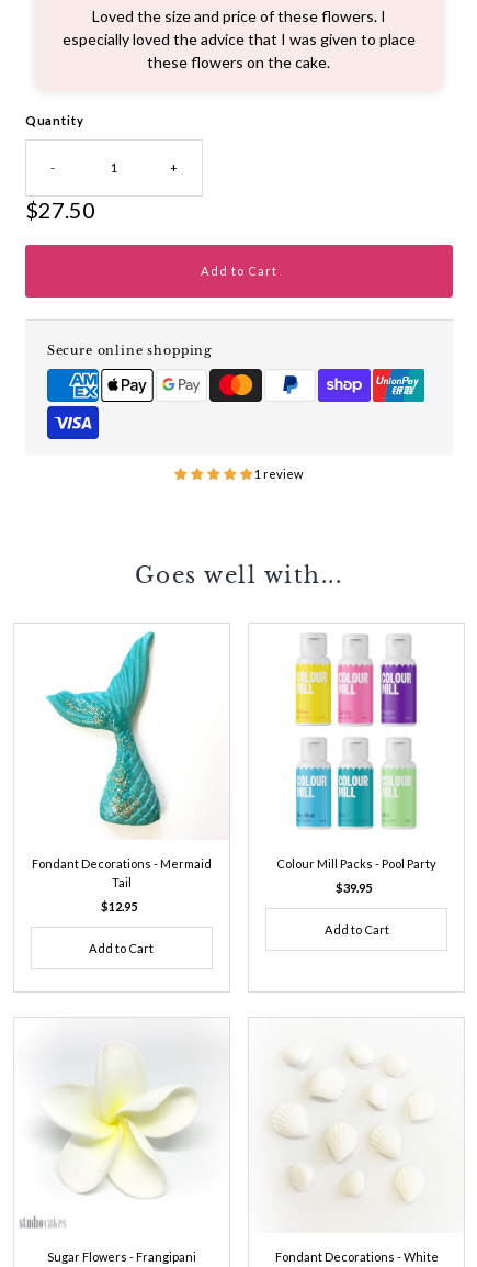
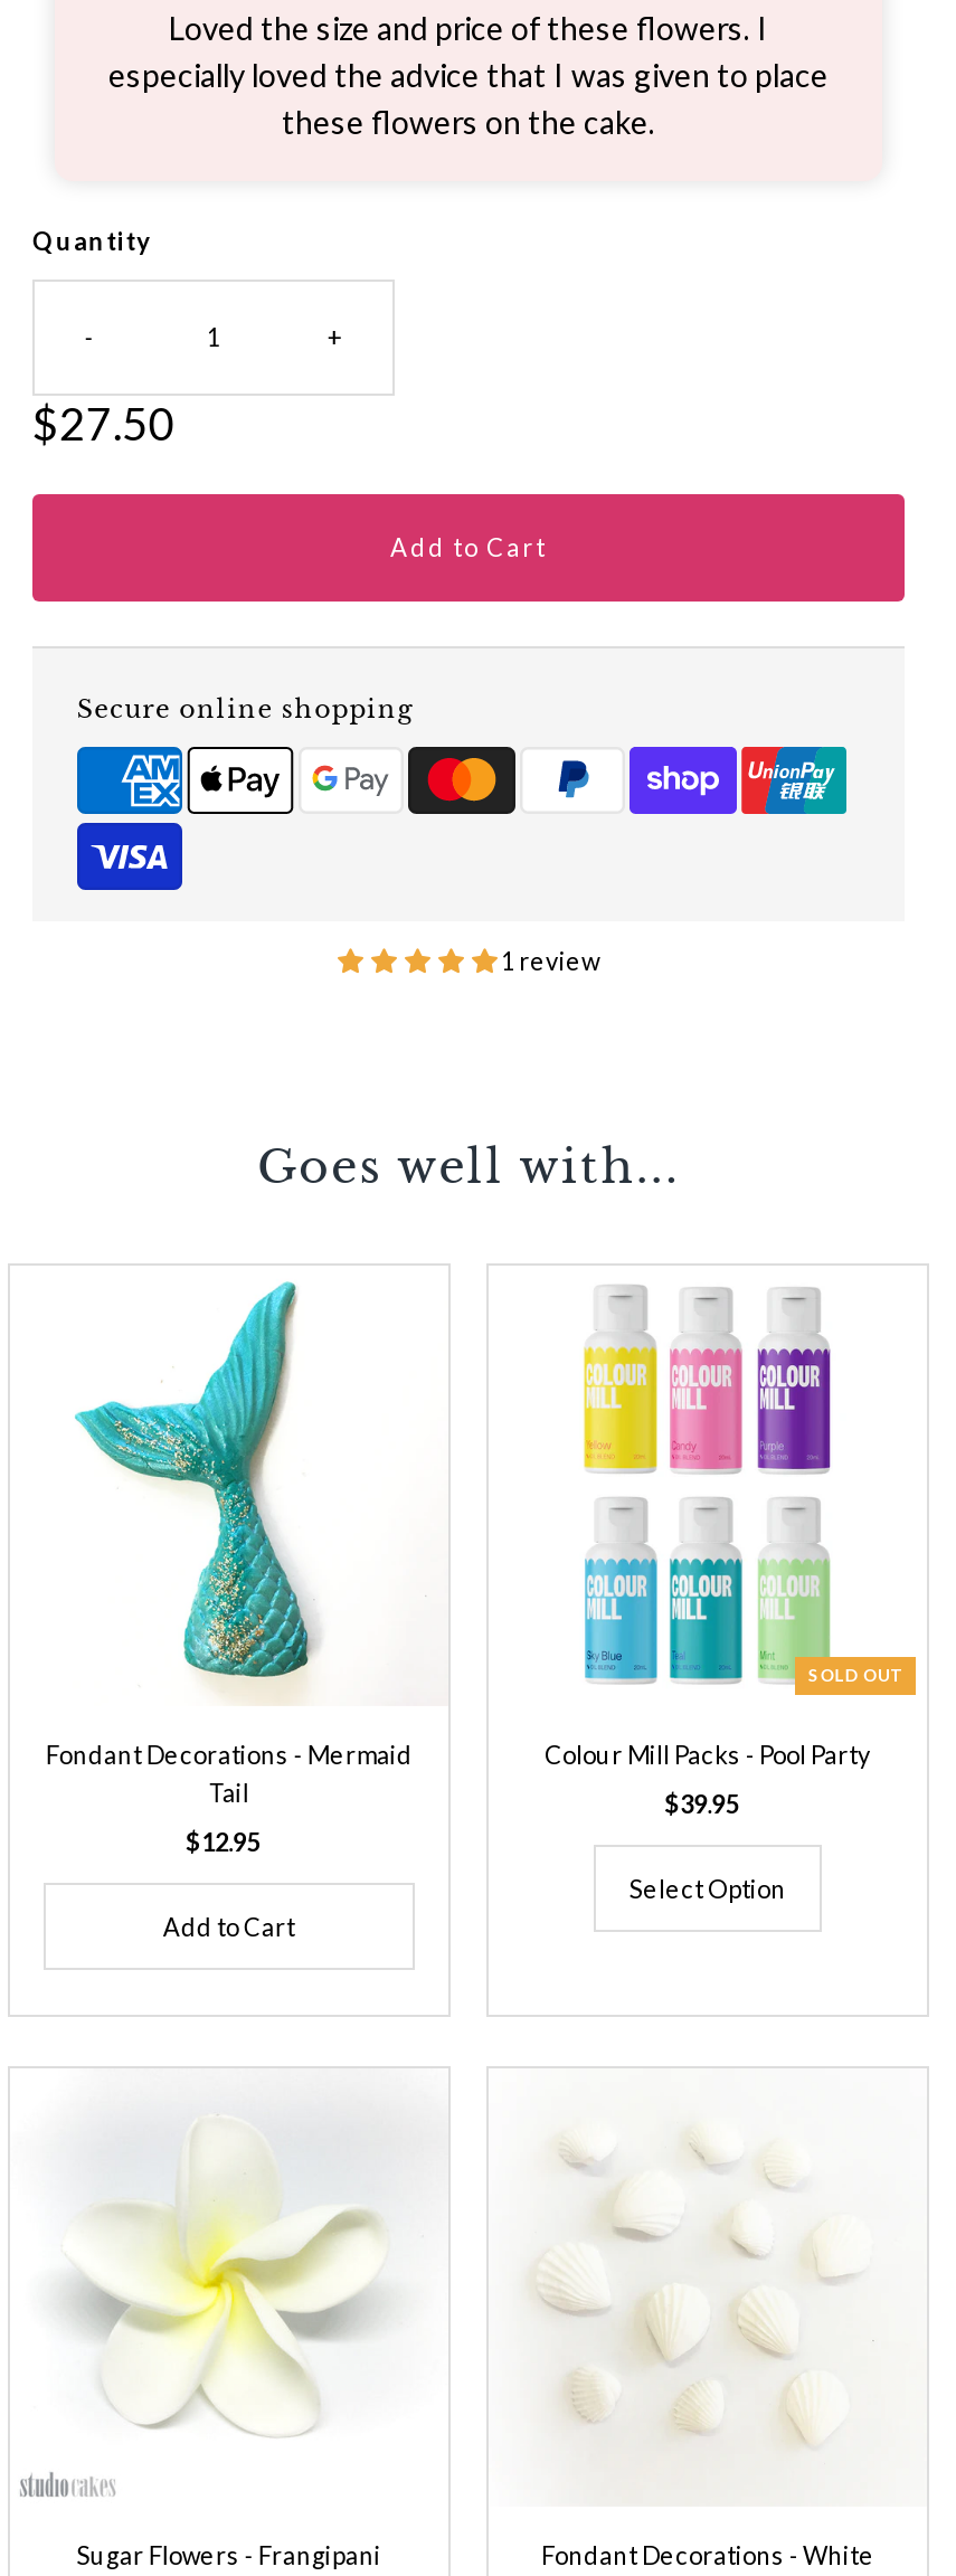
none -> [808,1663,903,1685] SOLD OUT
none -> [630,1873,786,1902] Select Option

